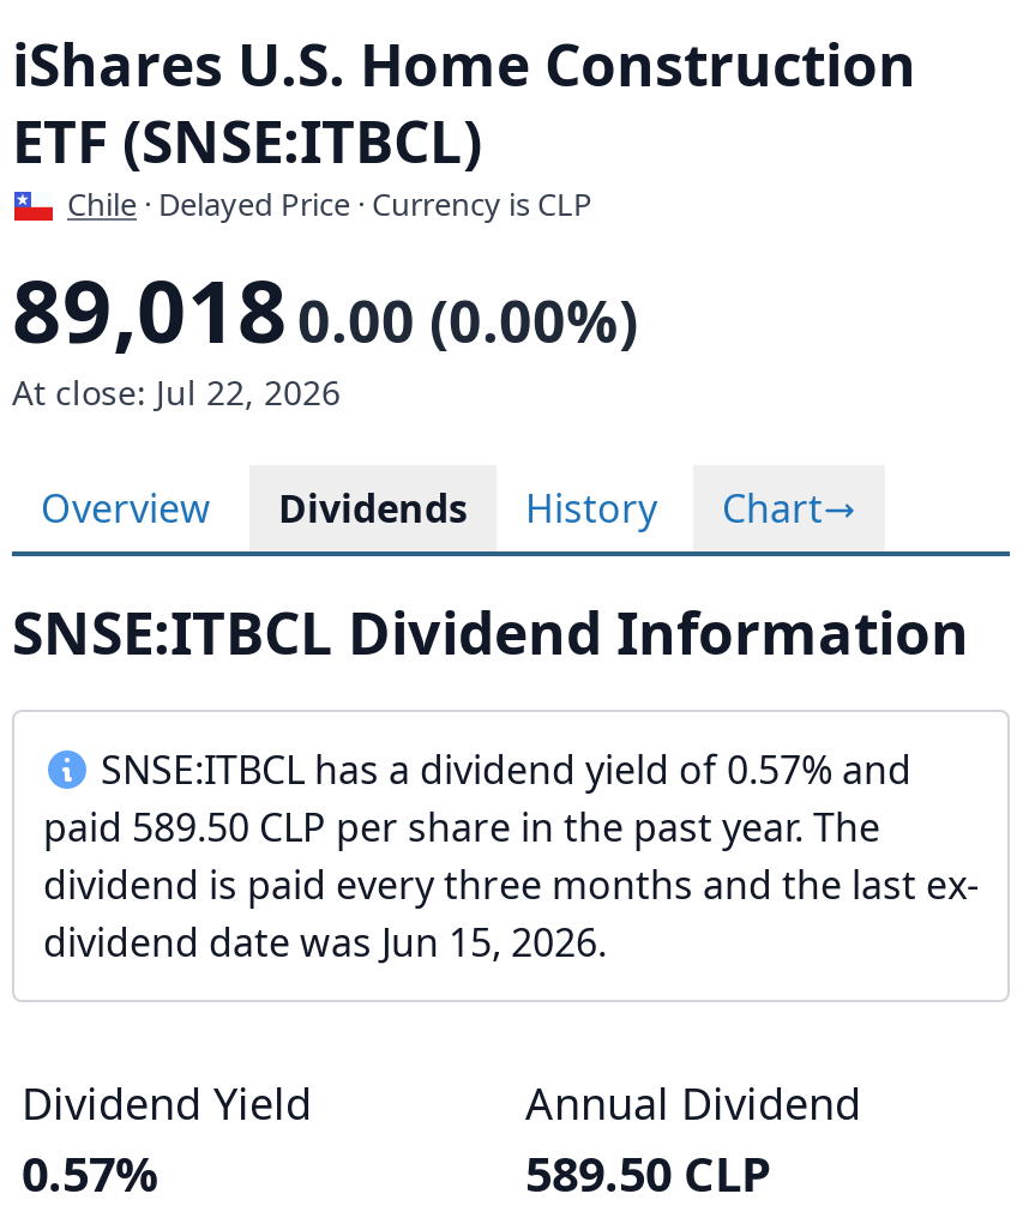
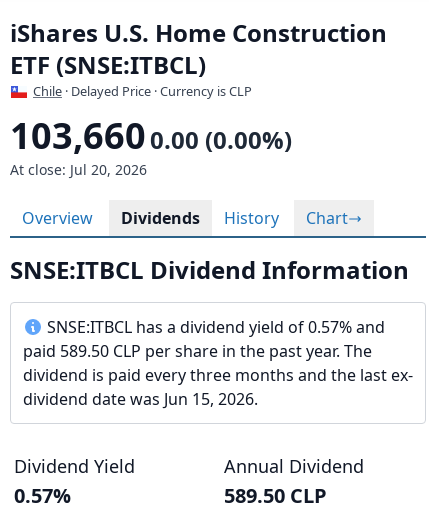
[12,252,638,369] 89,018 0.00 (0.00%) -> [10,111,292,160] 103,660 0.00 (0.00%)
[12,369,341,415] At close: Jul 22, 2026 -> [10,160,147,179] At close: Jul 20, 2026

